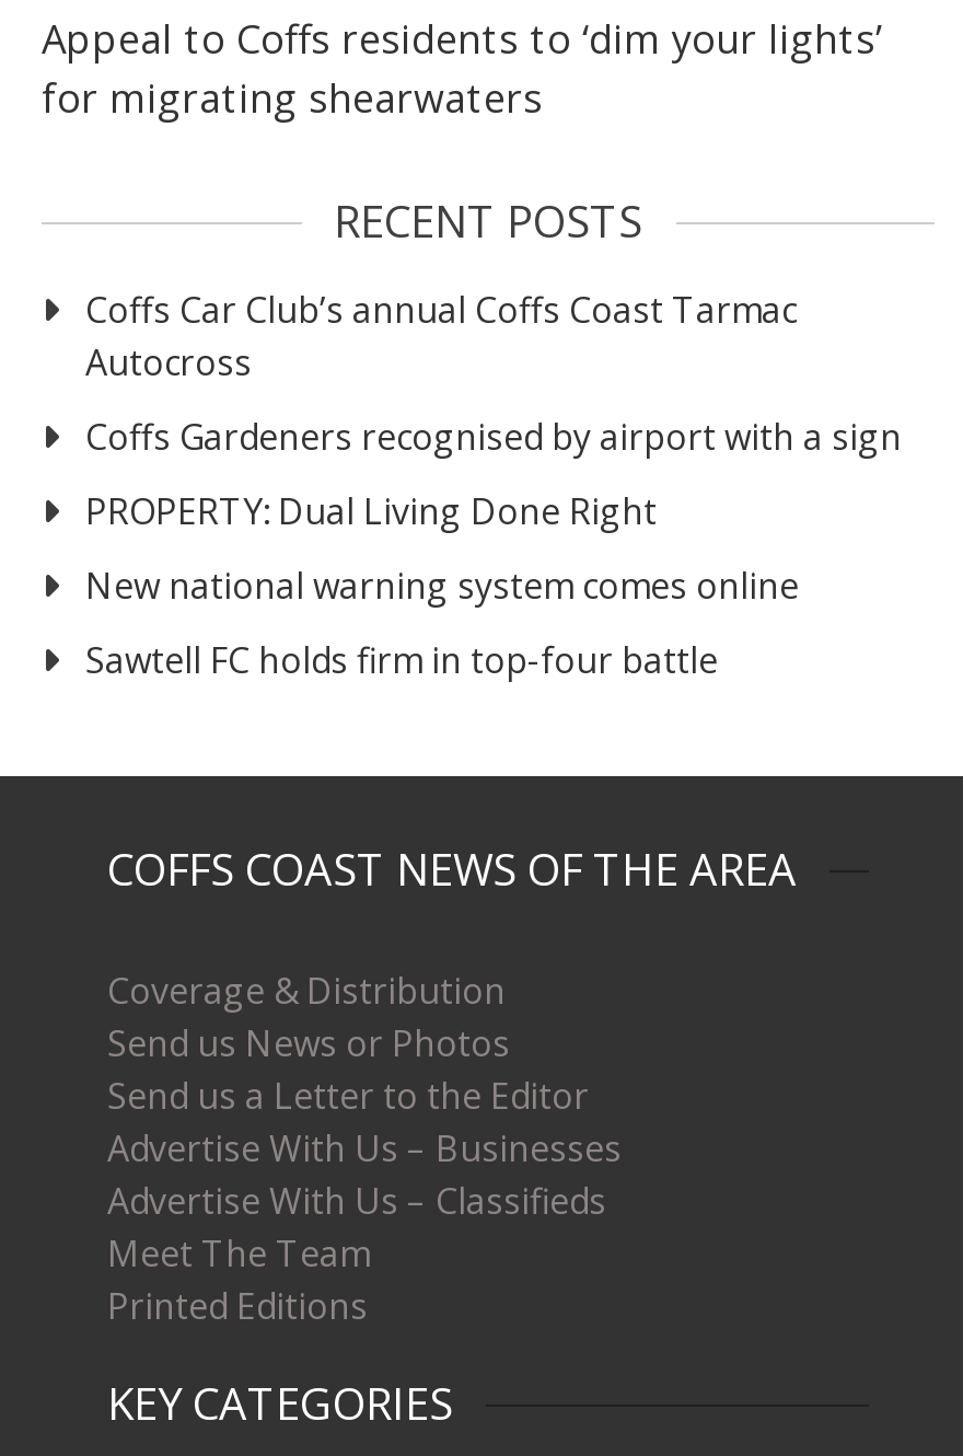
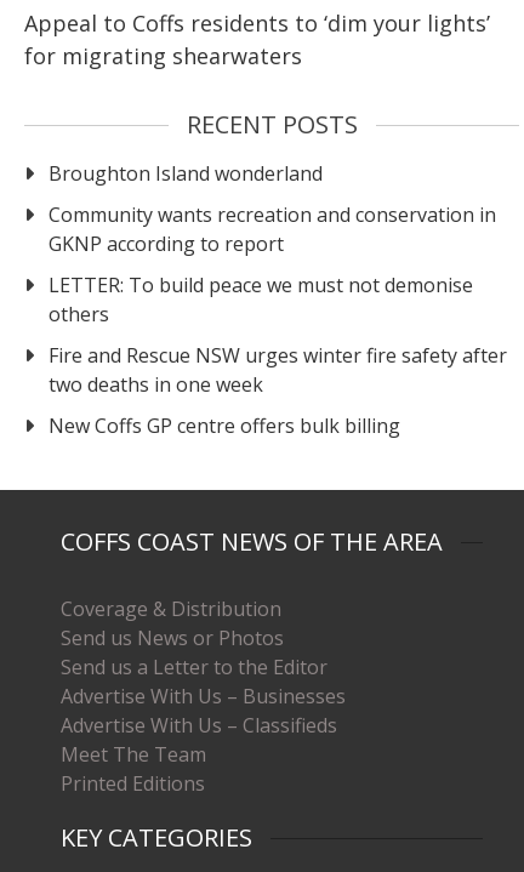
[85,287,797,388] Coffs Car Club’s annual Coffs Coast Tarmac | Autocross -> [49,159,323,186] Broughton Island wonderland
[85,414,902,462] Coffs Gardeners recognised by airport with a sign -> [49,201,496,257] Community wants recreation and conservation in | GKNP according to report
[85,488,657,536] PROPERTY: Dual Living Done Right -> [49,271,473,327] LETTER: To build peace we must not demonise | others
[85,563,799,611] New national warning system comes online -> [49,341,507,397] Fire and Rescue NSW urges winter fire safety after | two deaths in one week
[85,637,718,685] Sawtell FC holds firm in top-four battle -> [49,412,400,438] New Coffs GP centre offers bulk billing

